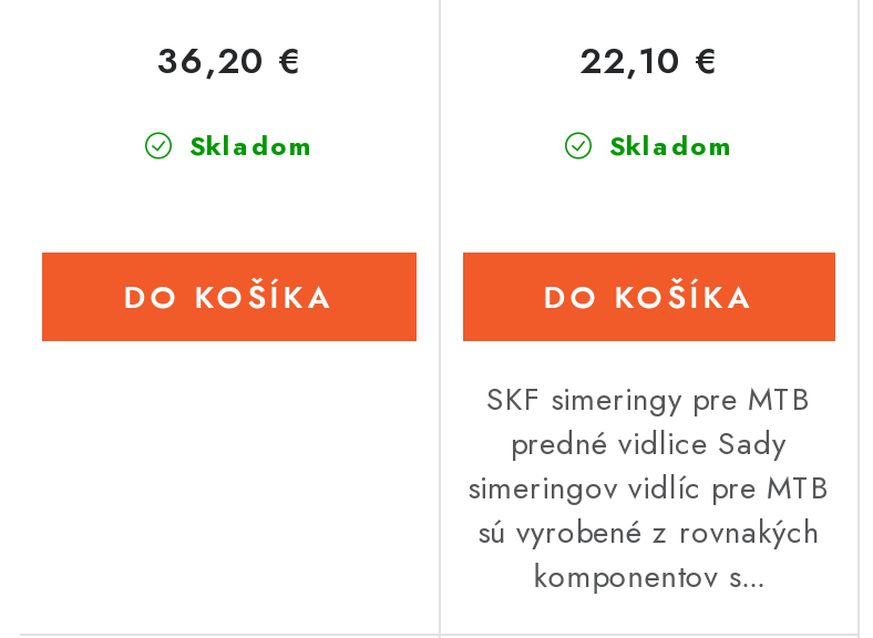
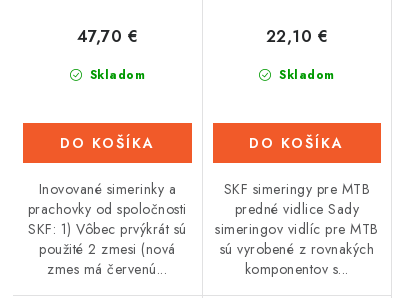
[156,35,301,86] 36,20 € -> [76,25,138,48] 47,70 €
none -> [28,179,187,279] Inovované simerinky a | prachovky od spoločnosti | SKF: 1) Vôbec prvýkrát sú | použité 2 zmesi (nová | zmes má červenú...

